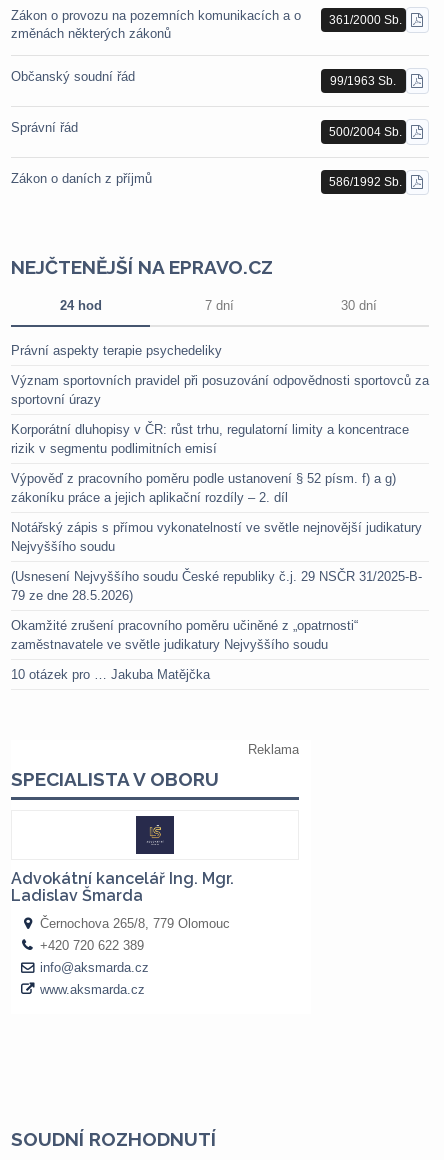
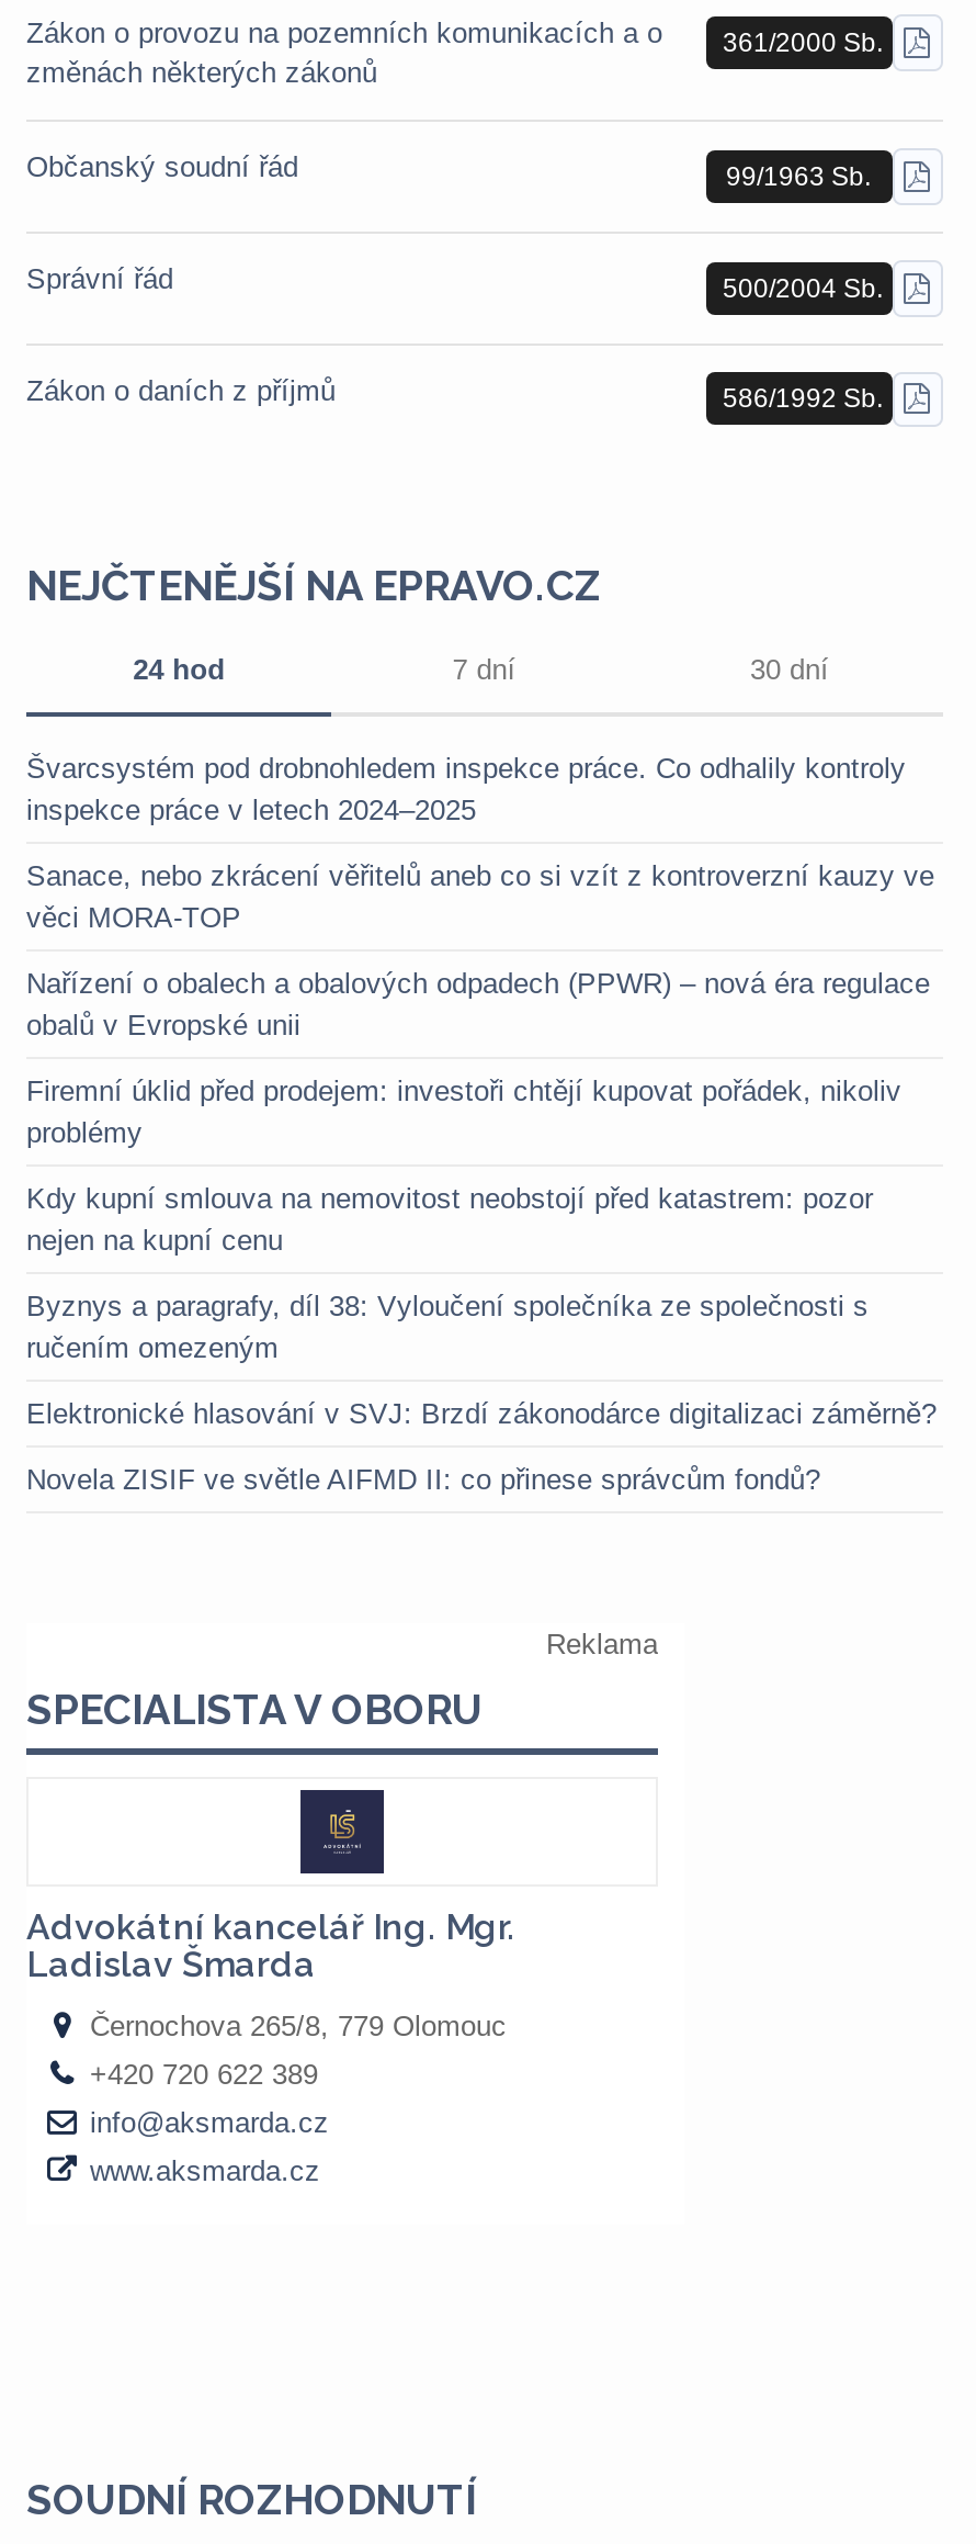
[11,343,222,358] Právní aspekty terapie psychedeliky -> [26,752,906,827] Švarcsystém pod drobnohledem inspekce práce. Co odhalily kontroly | inspekce práce v letech 2024–2025
[11,373,429,407] Význam sportovních pravidel při posuzování odpovědnosti sportovců za | sportovní úrazy -> [26,860,934,934] Sanace, nebo zkrácení věřitelů aneb co si vzít z kontroverzní kauzy ve | věci MORA-TOP
[11,422,409,456] Korporátní dluhopisy v ČR: růst trhu, regulatorní limity a koncentrace | rizik v segmentu podlimitních emisí -> [26,967,930,1042] Nařízení o obalech a obalových odpadech (PPWR) – nová éra regulace | obalů v Evropské unii
[11,471,396,505] Výpověď z pracovního poměru podle ustanovení § 52 písm. f) a g) | zákoníku práce a jejich aplikační rozdíly – 2. díl -> [26,1075,901,1150] Firemní úklid před prodejem: investoři chtějí kupovat pořádek, nikoliv | problémy
[11,520,422,554] Notářský zápis s přímou vykonatelností ve světle nejnovější judikatury | Nejvyššího soudu -> [26,1182,873,1257] Kdy kupní smlouva na nemovitost neobstojí před katastrem: pozor | nejen na kupní cenu
[11,569,422,603] (Usnesení Nejvyššího soudu České republiky č.j. 29 NSČR 31/2025-B- | 79 ze dne 28.5.2026) -> [26,1290,869,1365] Byznys a paragrafy, díl 38: Vyloučení společníka ze společnosti s | ručením omezeným
[11,618,358,652] Okamžité zrušení pracovního poměru učiněné z „opatrnosti“ | zaměstnavatele ve světle judikatury Nejvyššího soudu -> [26,1398,937,1430] Elektronické hlasování v SVJ: Brzdí zákonodárce digitalizaci záměrně?
[11,667,210,682] 10 otázek pro … Jakuba Matějčka -> [26,1463,820,1496] Novela ZISIF ve světle AIFMD II: co přinese správcům fondů?

